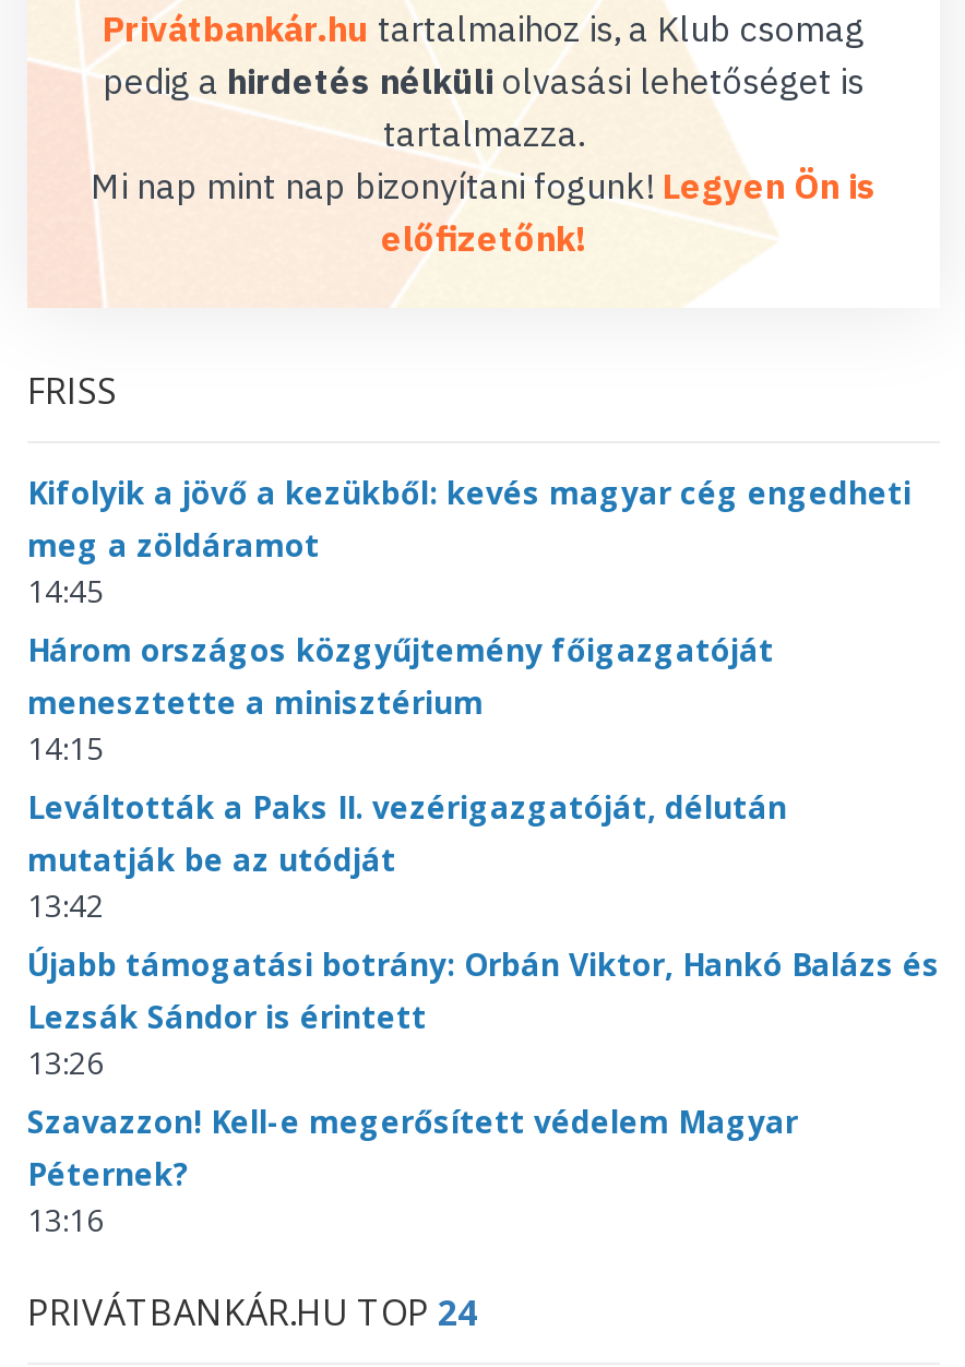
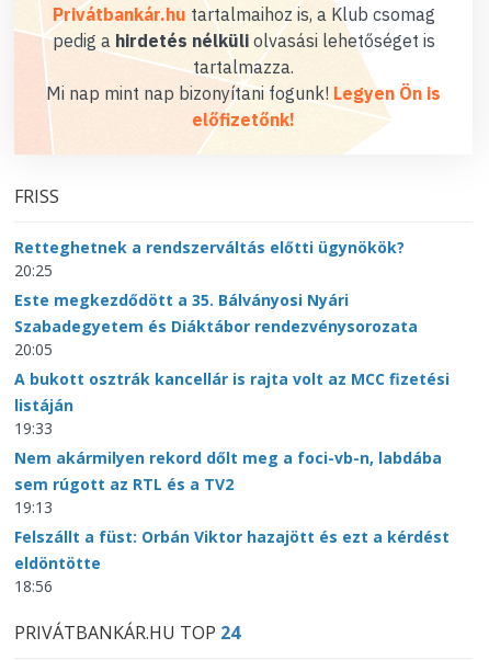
[27,472,940,1240] Kifolyik a jövő a kezükből: kevés magyar cég engedheti | meg a zöldáramot | 14:45 | Három országos közgyűjtemény főigazgatóját | menesztette a minisztérium | 14:15 | Leváltották a Paks II. vezérigazgatóját, délután | mutatják be az utódját | 13:42 | Újabb támogatási botrány: Orbán Viktor, Hankó Balázs és | Lezsák Sándor is érintett | 13:26 | Szavazzon! Kell-e megerősített védelem Magyar | Péternek? | 13:16 -> [14,237,450,596] Retteghetnek a rendszerváltás előtti ügynökök? | 20:25 | Este megkezdődött a 35. Bálványosi Nyári | Szabadegyetem és Diáktábor rendezvénysorozata | 20:05 | A bukott osztrák kancellár is rajta volt az MCC fizetési | listáján | 19:33 | Nem akármilyen rekord dőlt meg a foci-vb-n, labdába | sem rúgott az RTL és a TV2 | 19:13 | Felszállt a füst: Orbán Viktor hazajött és ezt a kérdést | eldöntötte | 18:56

